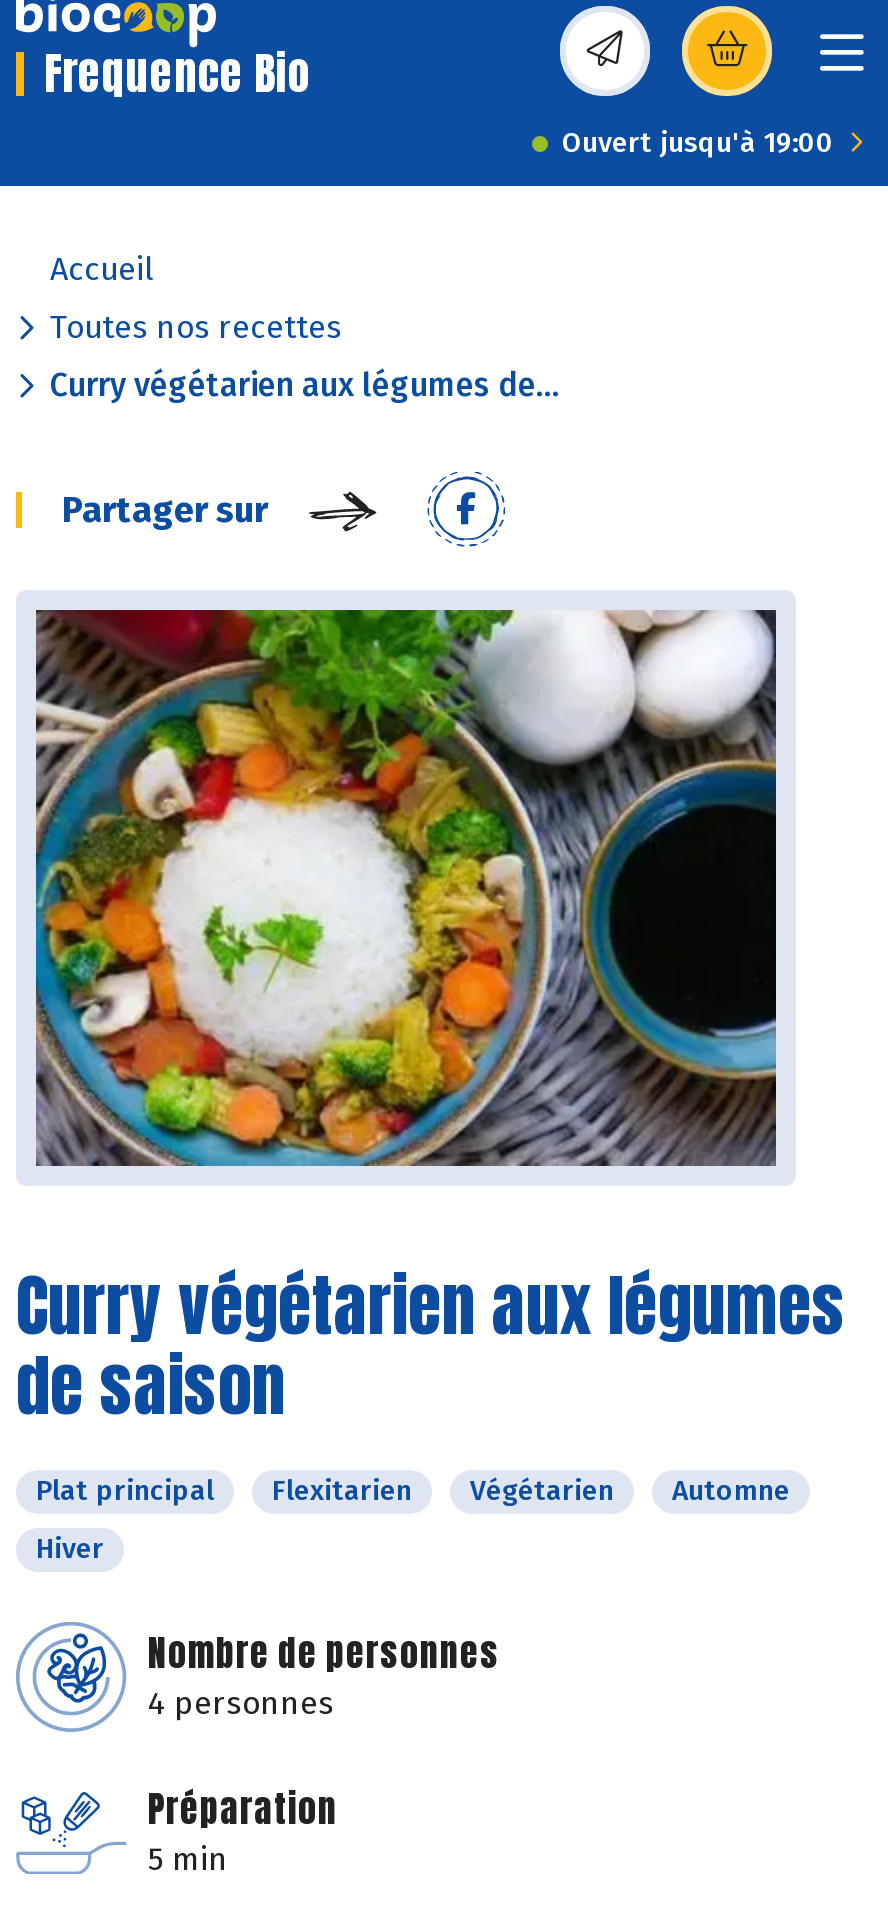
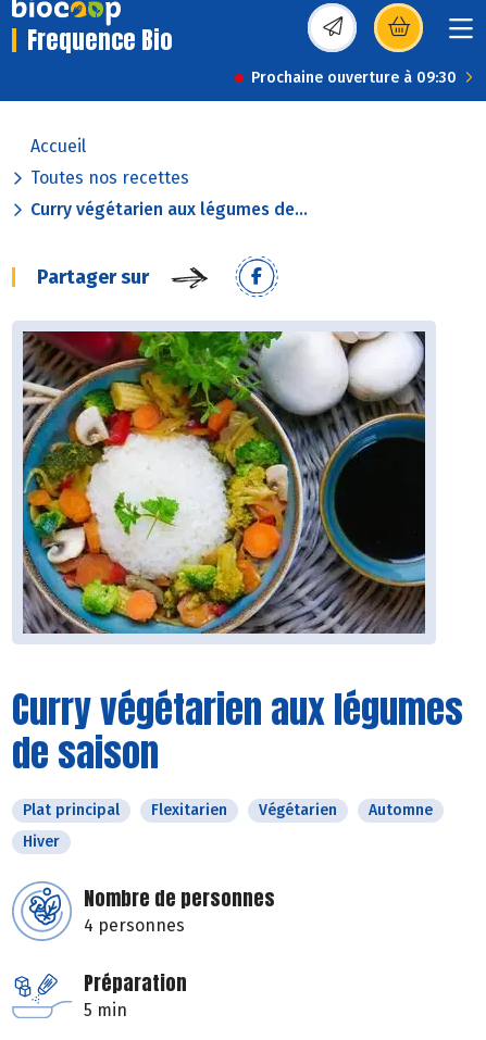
[562,126,834,160] Ouvert jusqu'à 19:00 -> [251,68,457,87] Prochaine ouverture à 09:30

